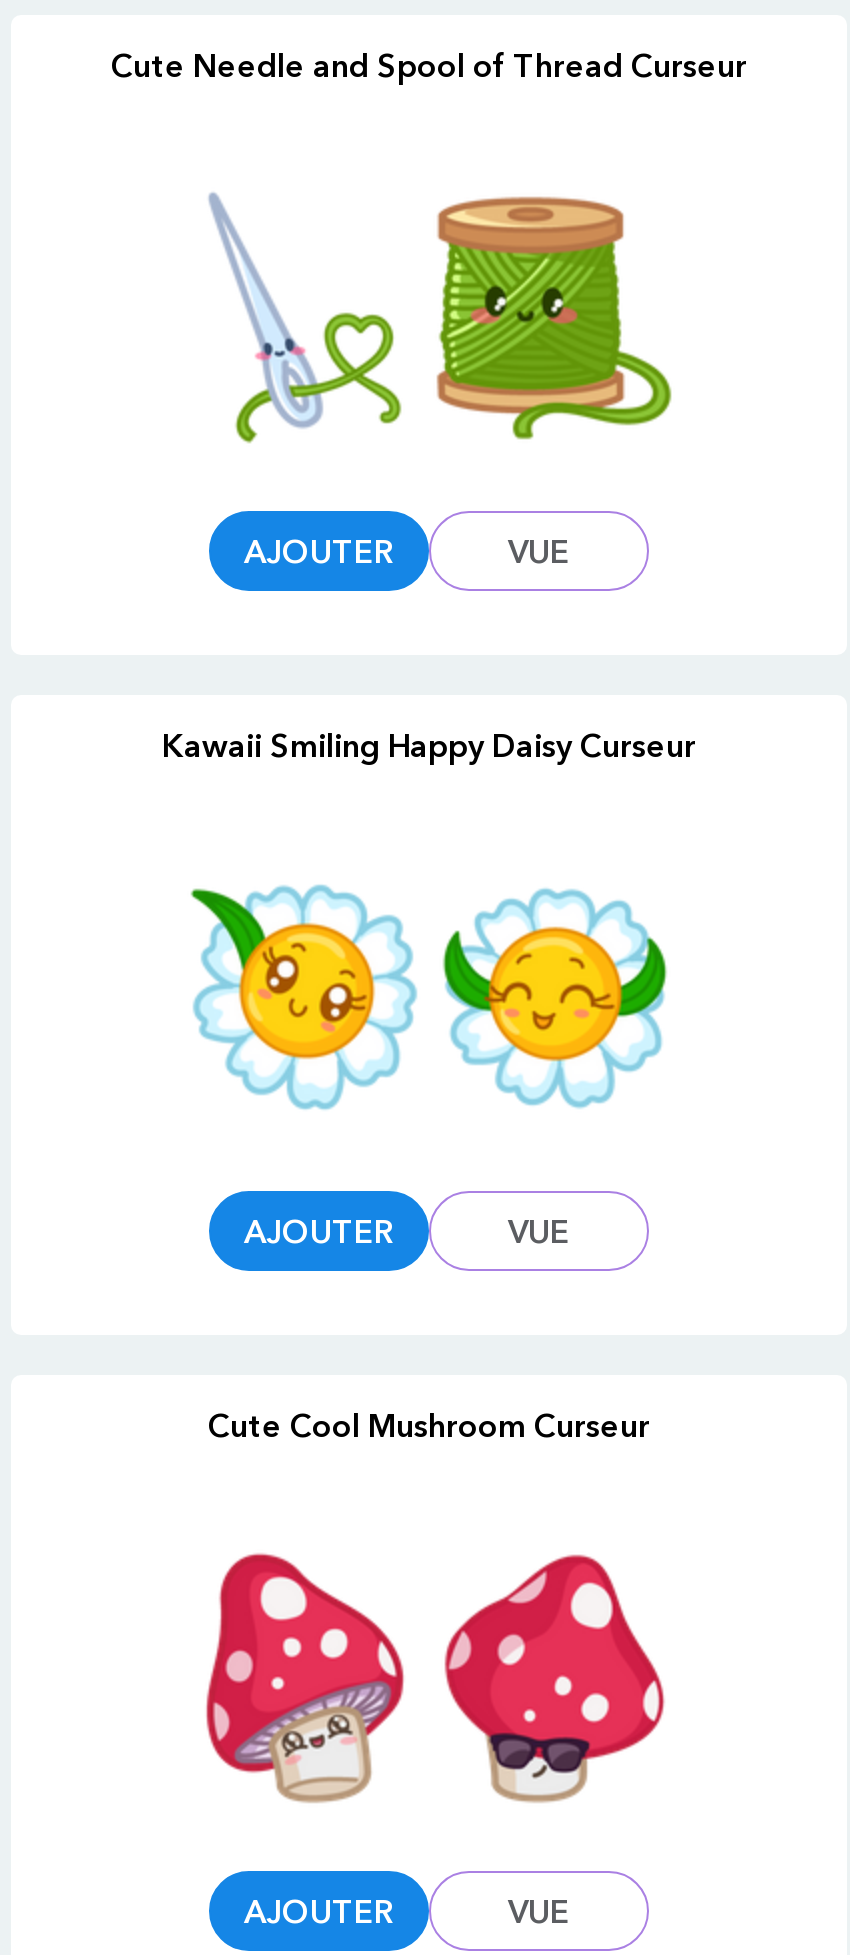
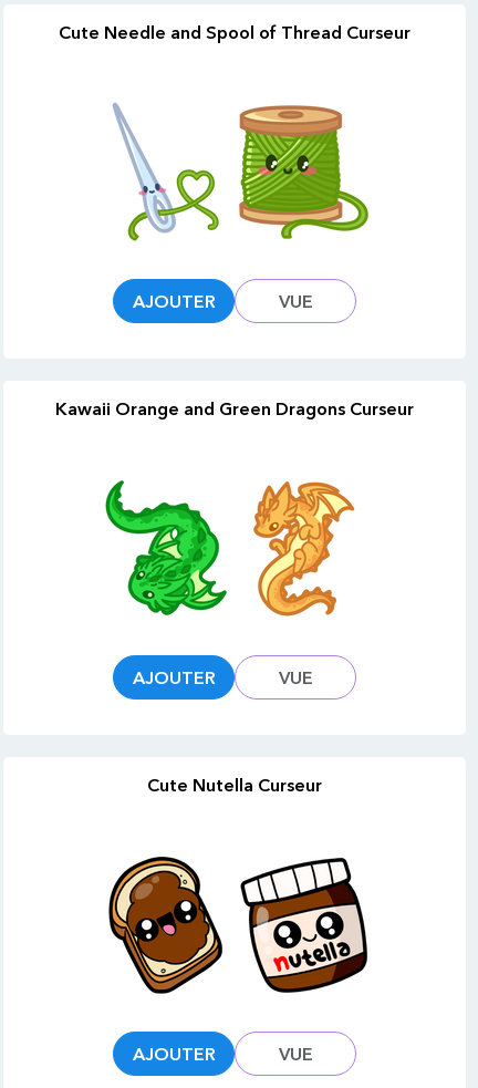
[162,724,696,764] Kawaii Smiling Happy Daisy Curseur -> [55,397,414,419] Kawaii Orange and Green Dragons Curseur
[189,875,419,1119] [image] -> [104,479,228,616] [image]
[441,877,669,1121] [image] -> [242,480,366,618] [image]
[208,1404,650,1444] Cute Cool Mushroom Curseur -> [147,773,322,795] Cute Nutella Curseur
[201,1551,407,1803] [image] -> [107,856,224,995] [image]
[439,1553,669,1803] [image] -> [239,857,368,993] [image]

